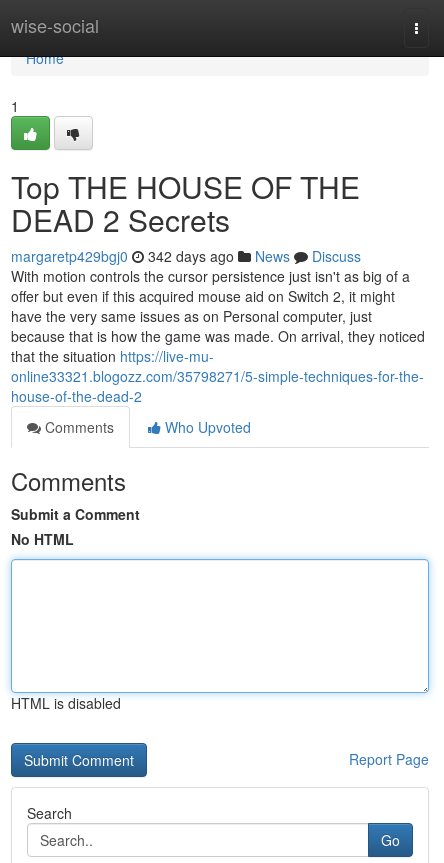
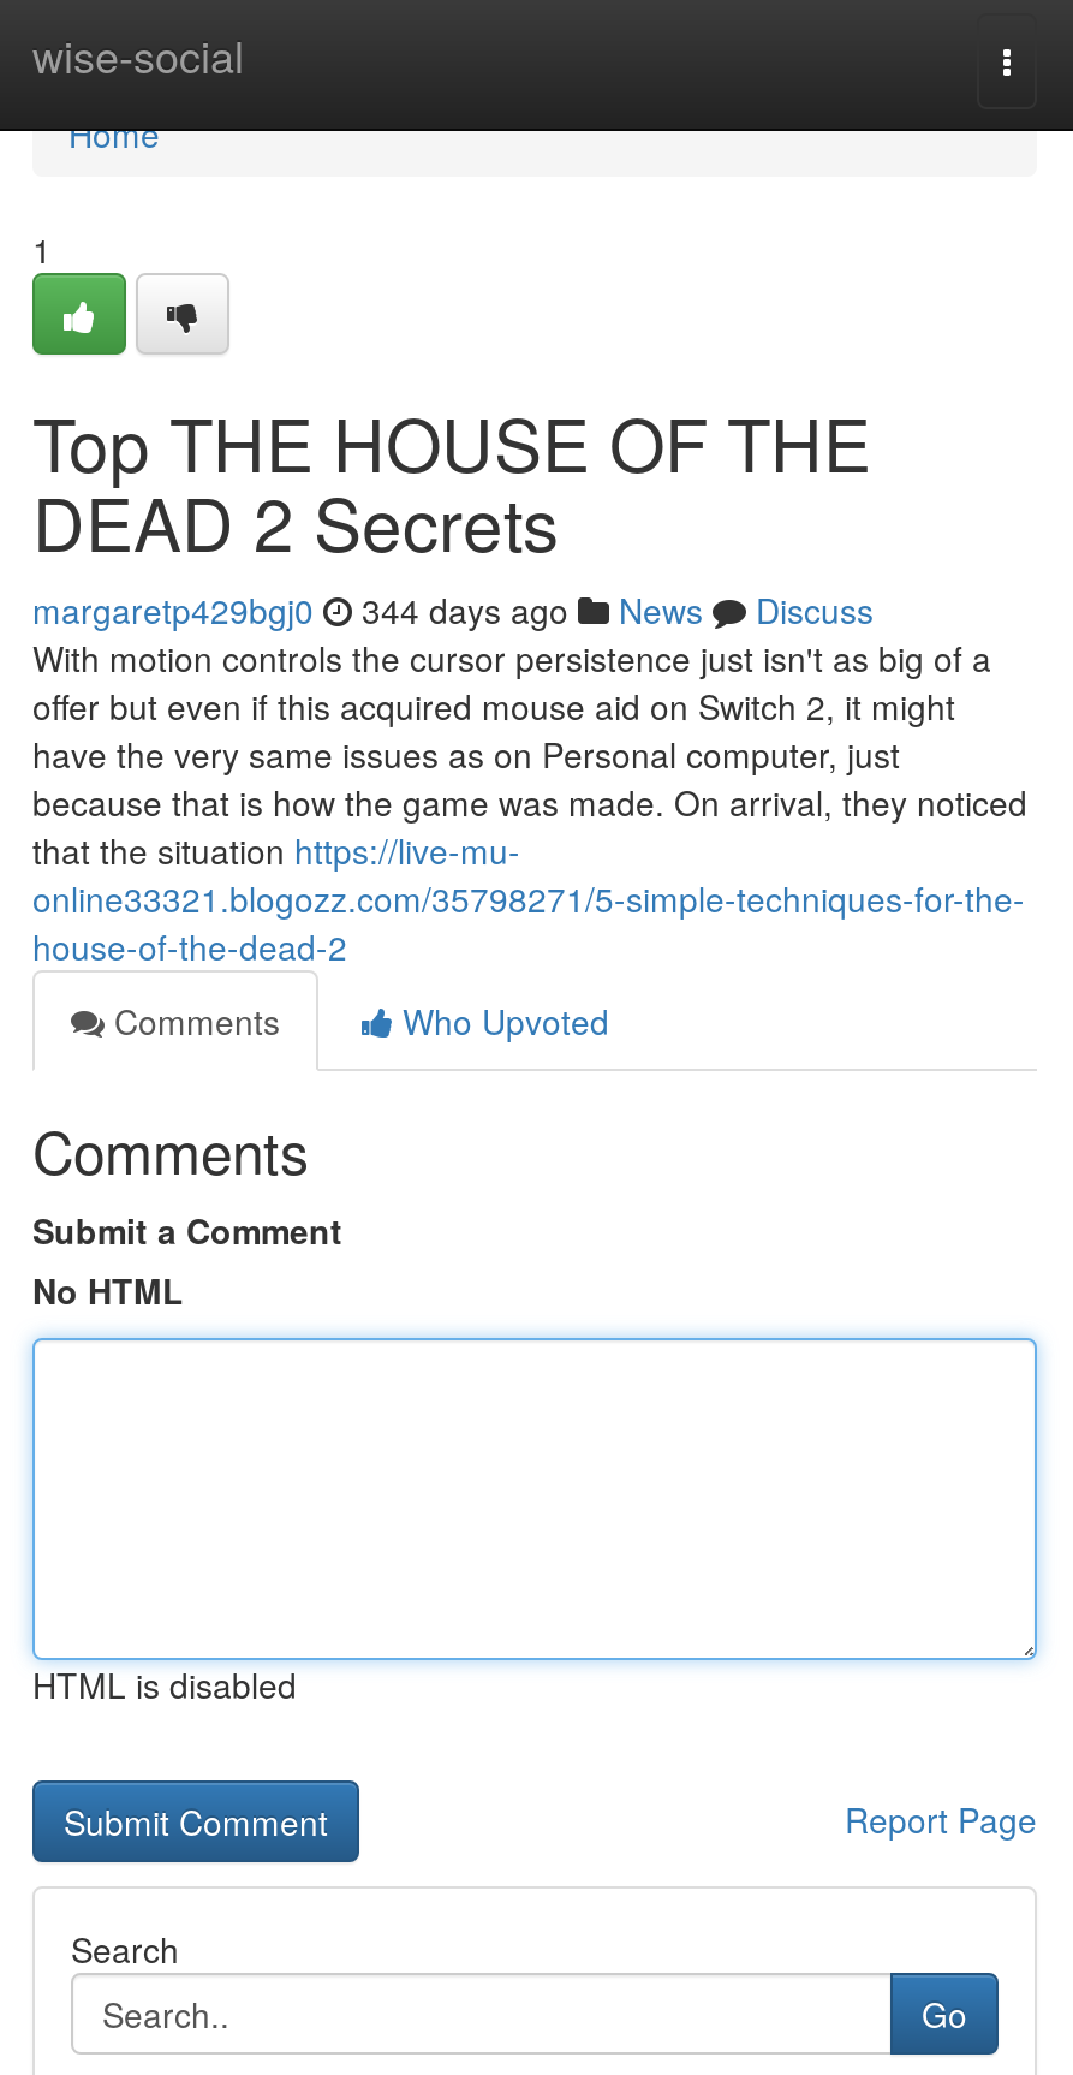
[11,246,361,266] margaretp429bgj0 342 days ago News Discuss -> [32,585,874,634] margaretp429bgj0 344 days ago News Discuss

